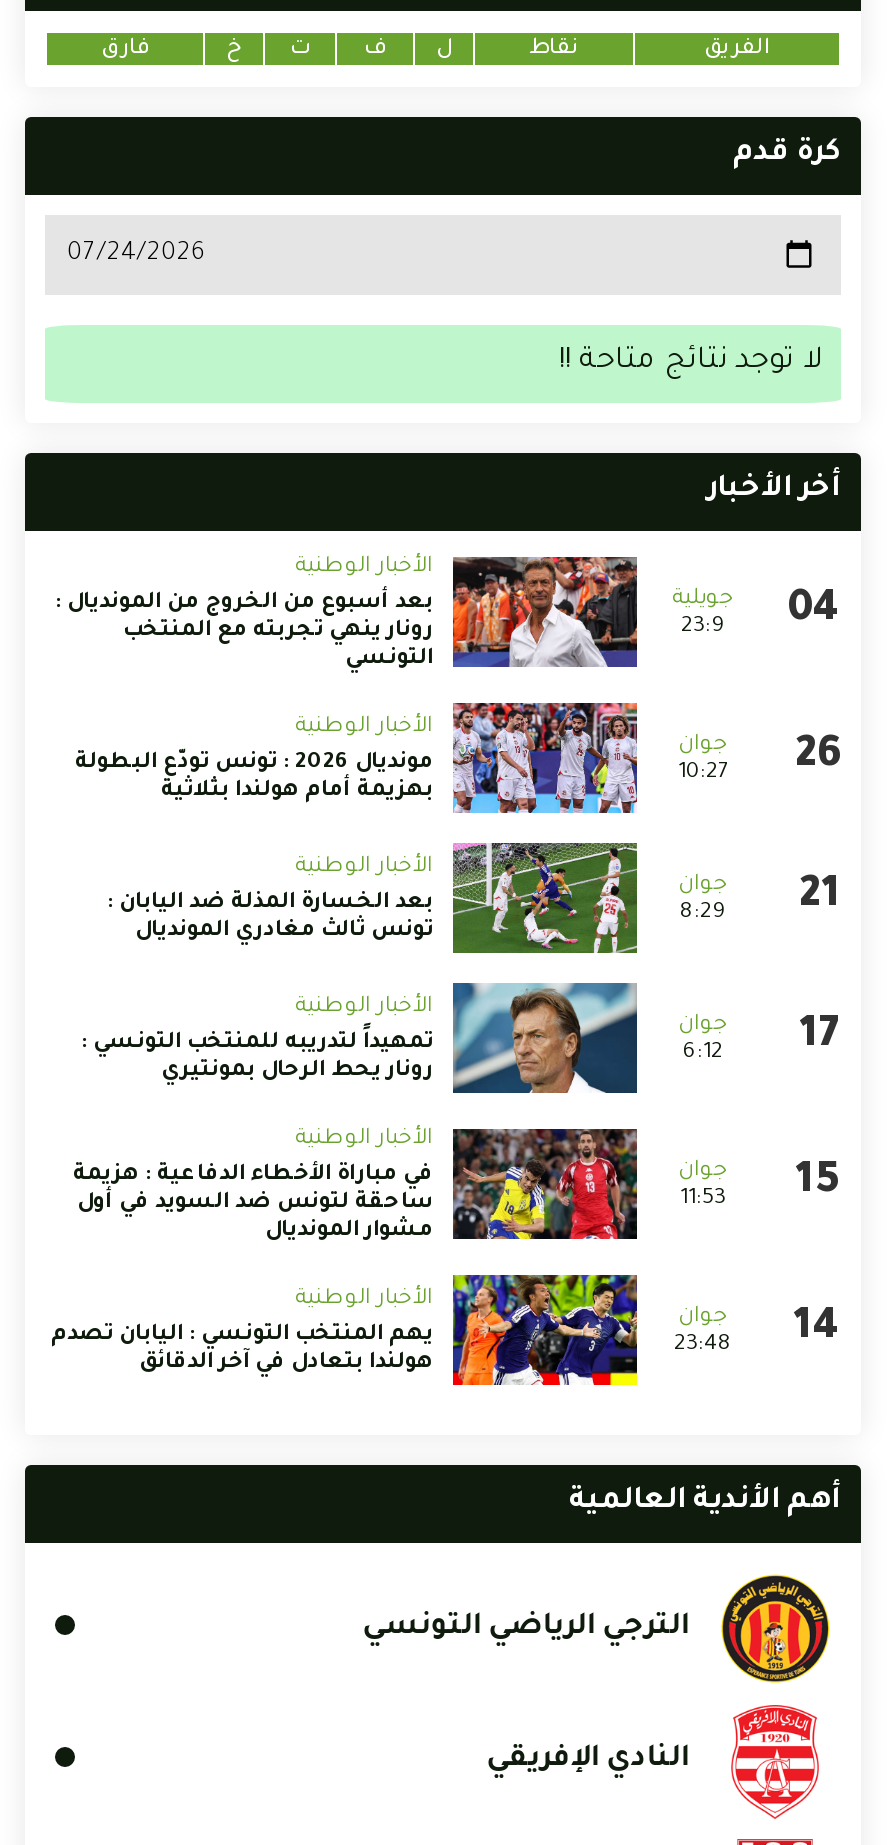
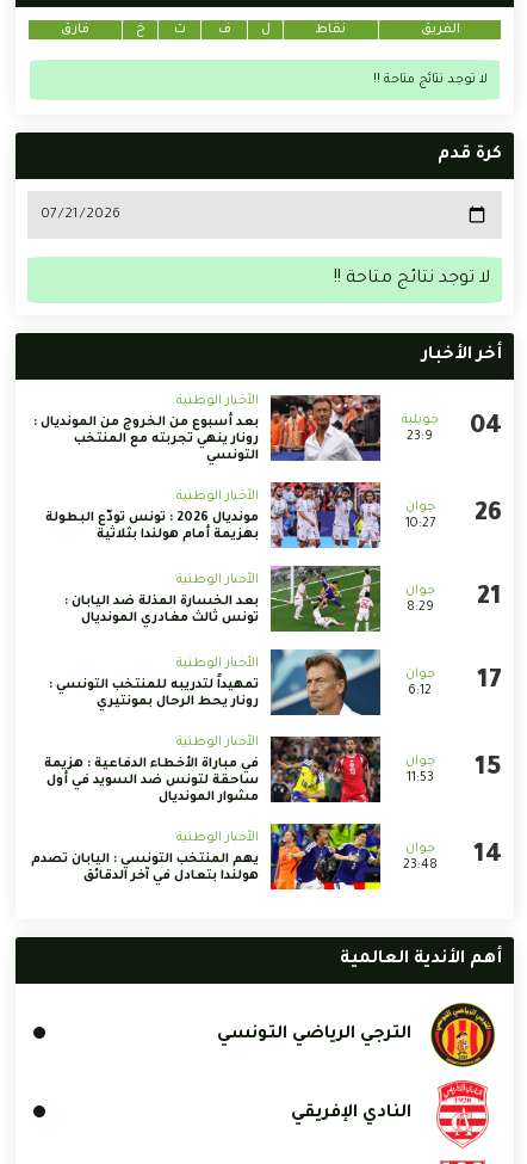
none -> [373,73,488,87] لا توجد نتائج متاحة !!

